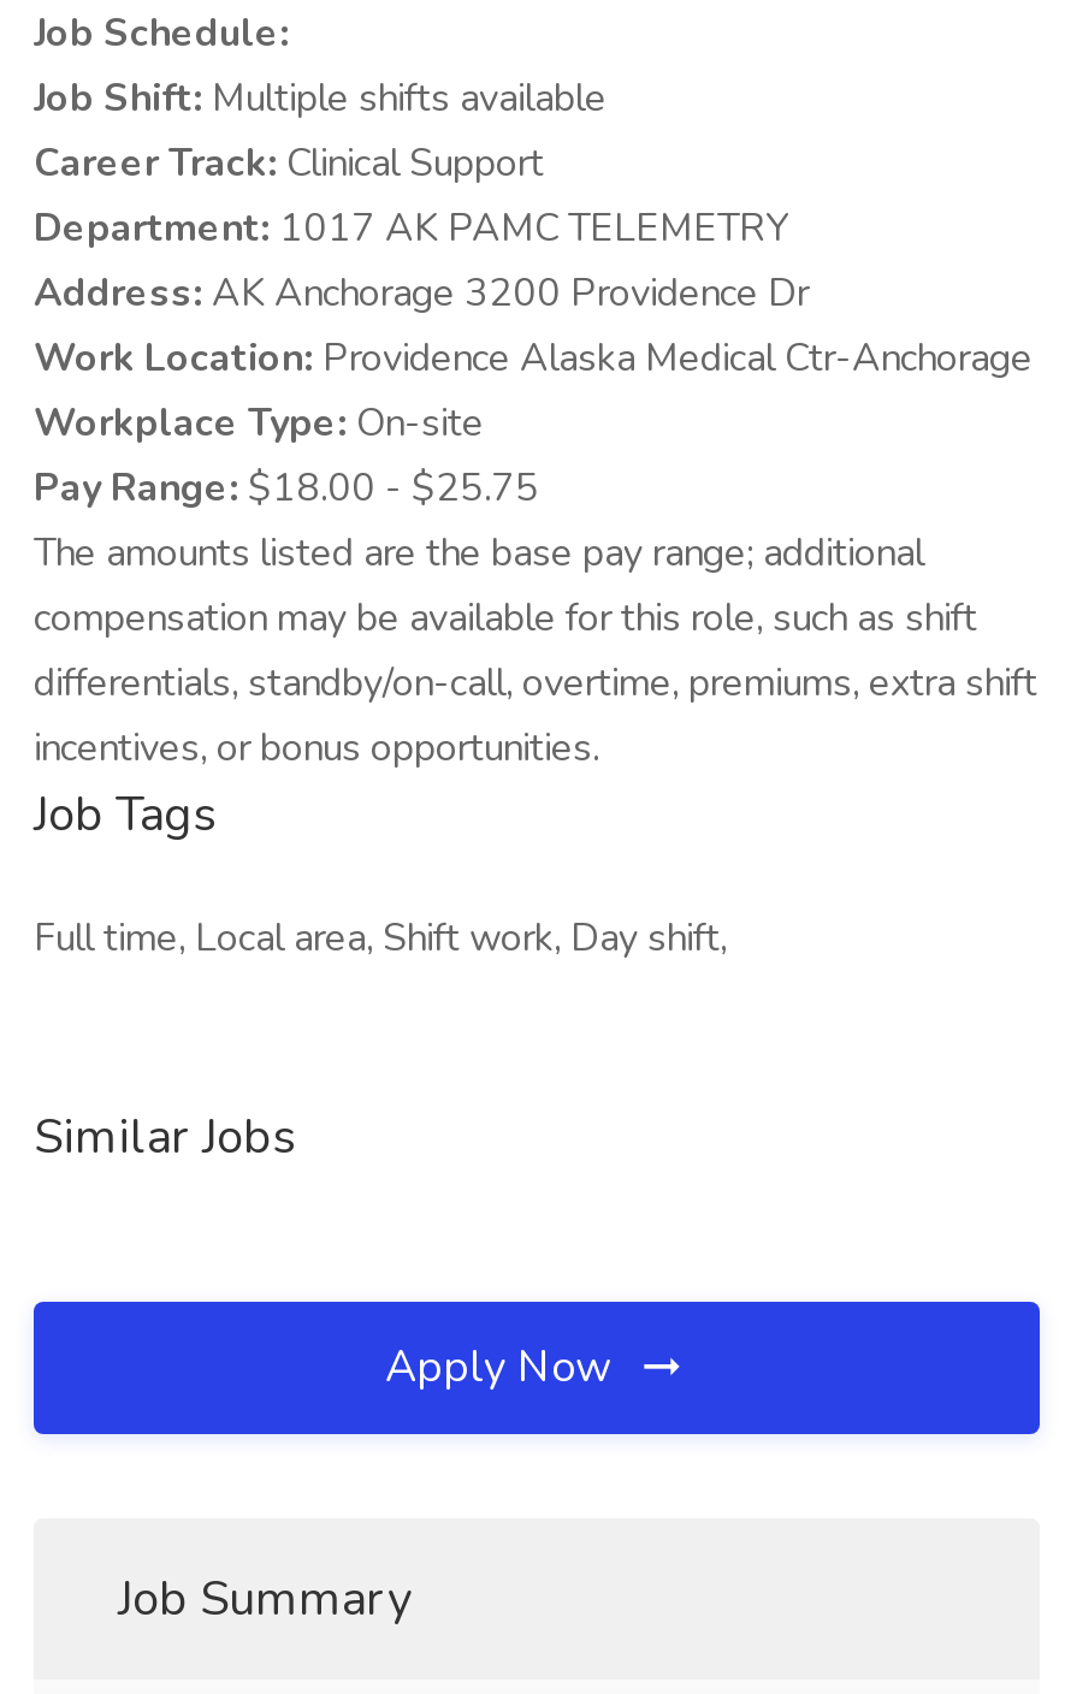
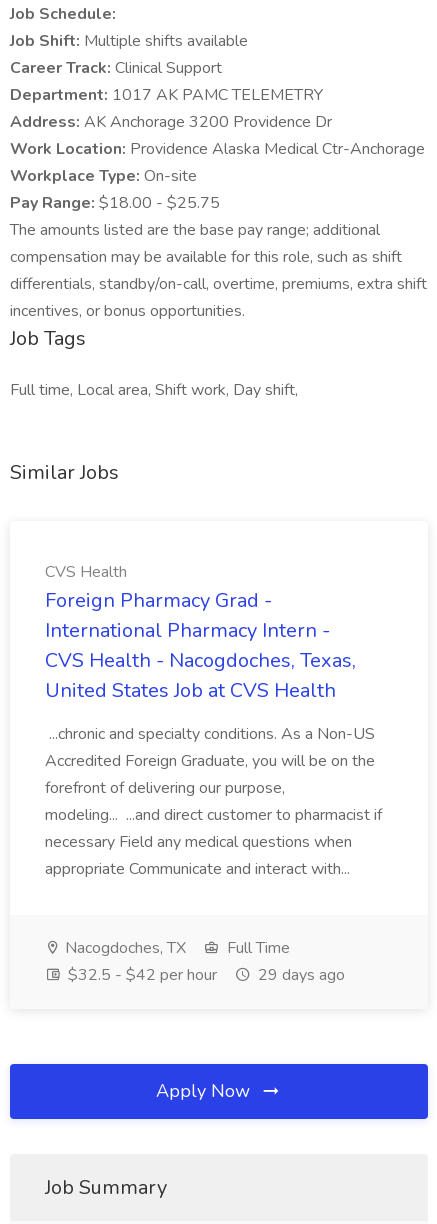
none -> [45,561,382,880] CVS Health | Foreign Pharmacy Grad - | International Pharmacy Intern - | CVS Health - Nacogdoches, Texas, | United States Job at CVS Health | ...chronic and specialty conditions. As a Non-US | Accredited Foreign Graduate, you will be on the | forefront of delivering our purpose, | modeling... ...and direct customer to pharmacist if | necessary Field any medical questions when | appropriate Communicate and interact with...
none -> [61,937,345,986] Nacogdoches, TX | Full Time | $32.5 - $42 per hour | 29 days ago

